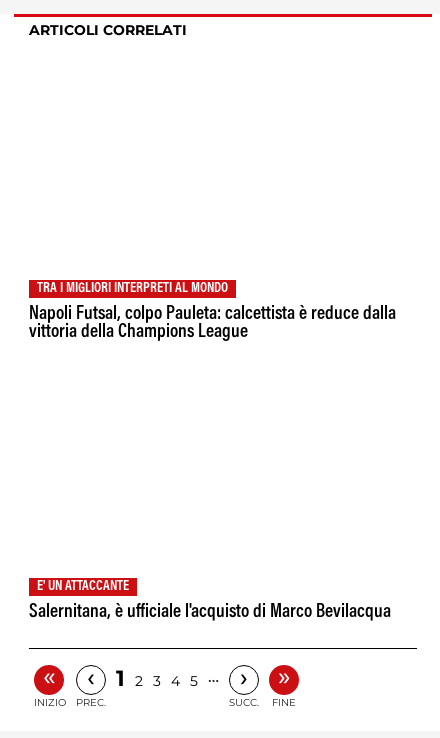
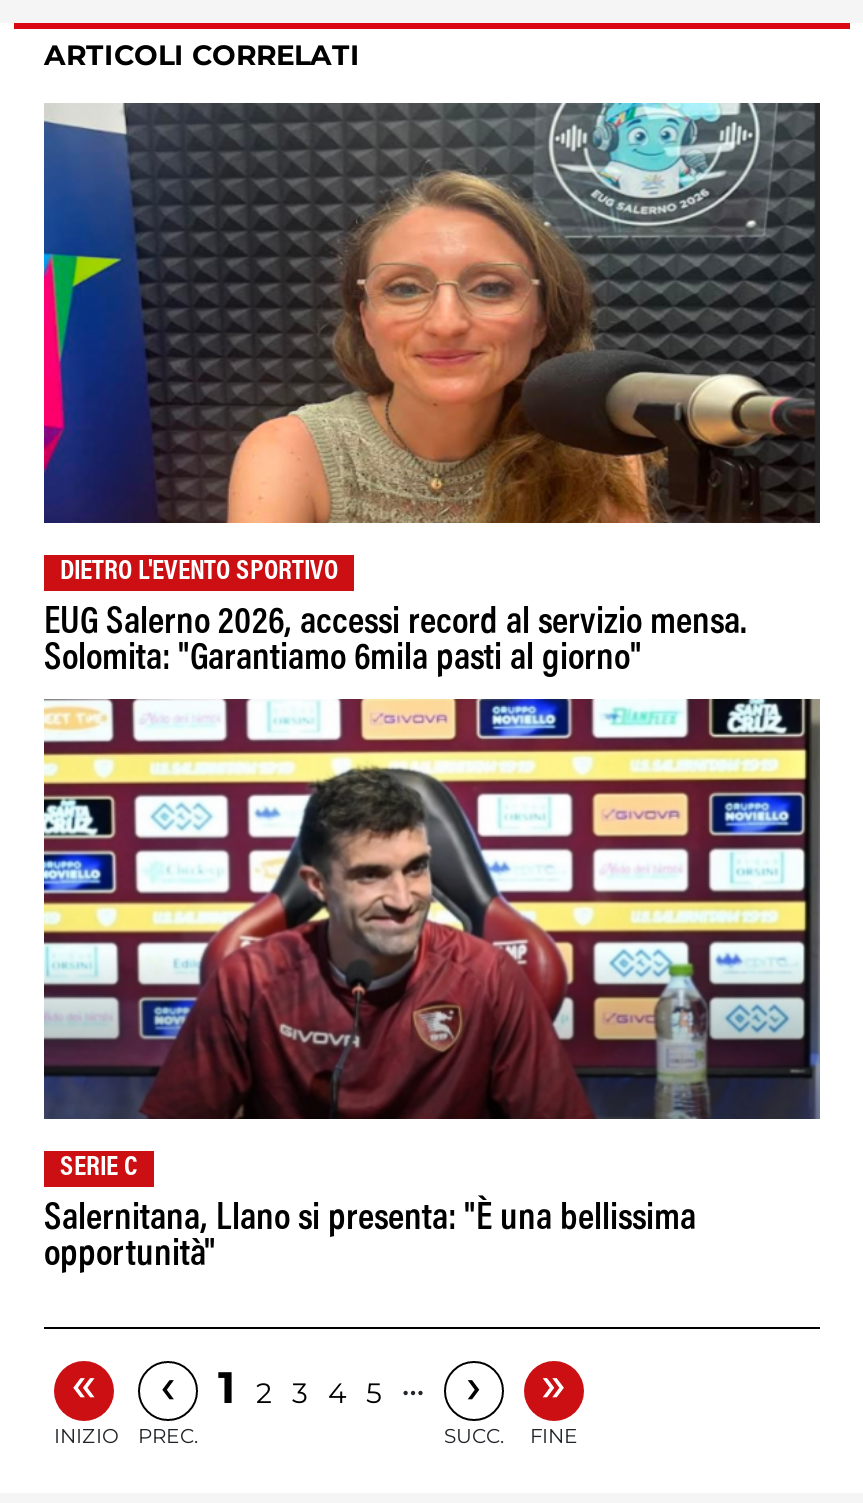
none -> [42,101,822,525] [image]
none -> [42,697,822,1121] [image]
[37,282,228,296] TRA I MIGLIORI INTERPRETI AL MONDO -> [60,559,338,587] DIETRO L'EVENTO SPORTIVO
[29,305,396,342] Napoli Futsal, colpo Pauleta: calcettista è reduce dalla | vittoria della Champions League -> [44,605,746,679] EUG Salerno 2026, accessi record al servizio mensa. | Solomita: "Garantiamo 6mila pasti al giorno"
[37,580,129,594] E' UN ATTACCANTE -> [60,1155,138,1183] SERIE C
[29,603,391,622] Salernitana, è ufficiale l'acquisto di Marco Bevilacqua -> [44,1201,696,1275] Salernitana, Llano si presenta: "È una bellissima | opportunità"

